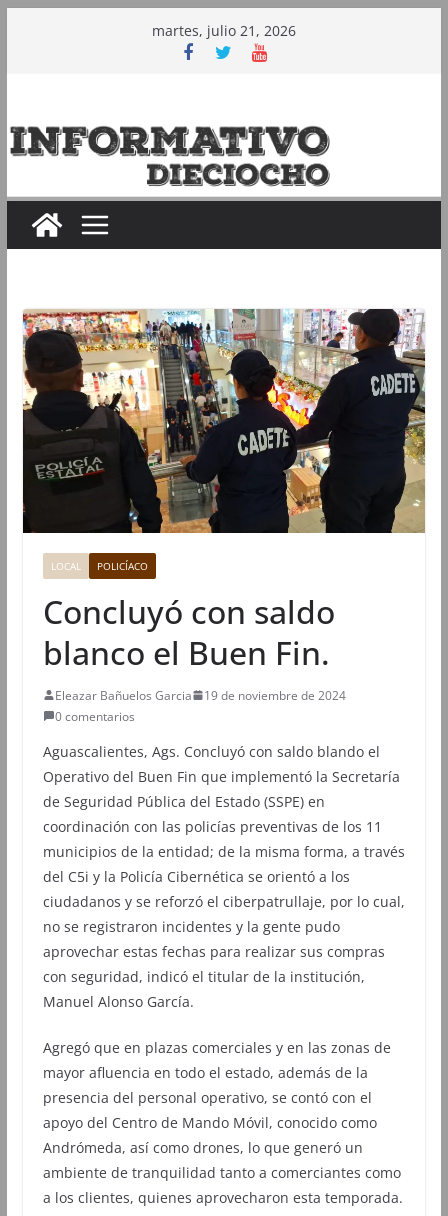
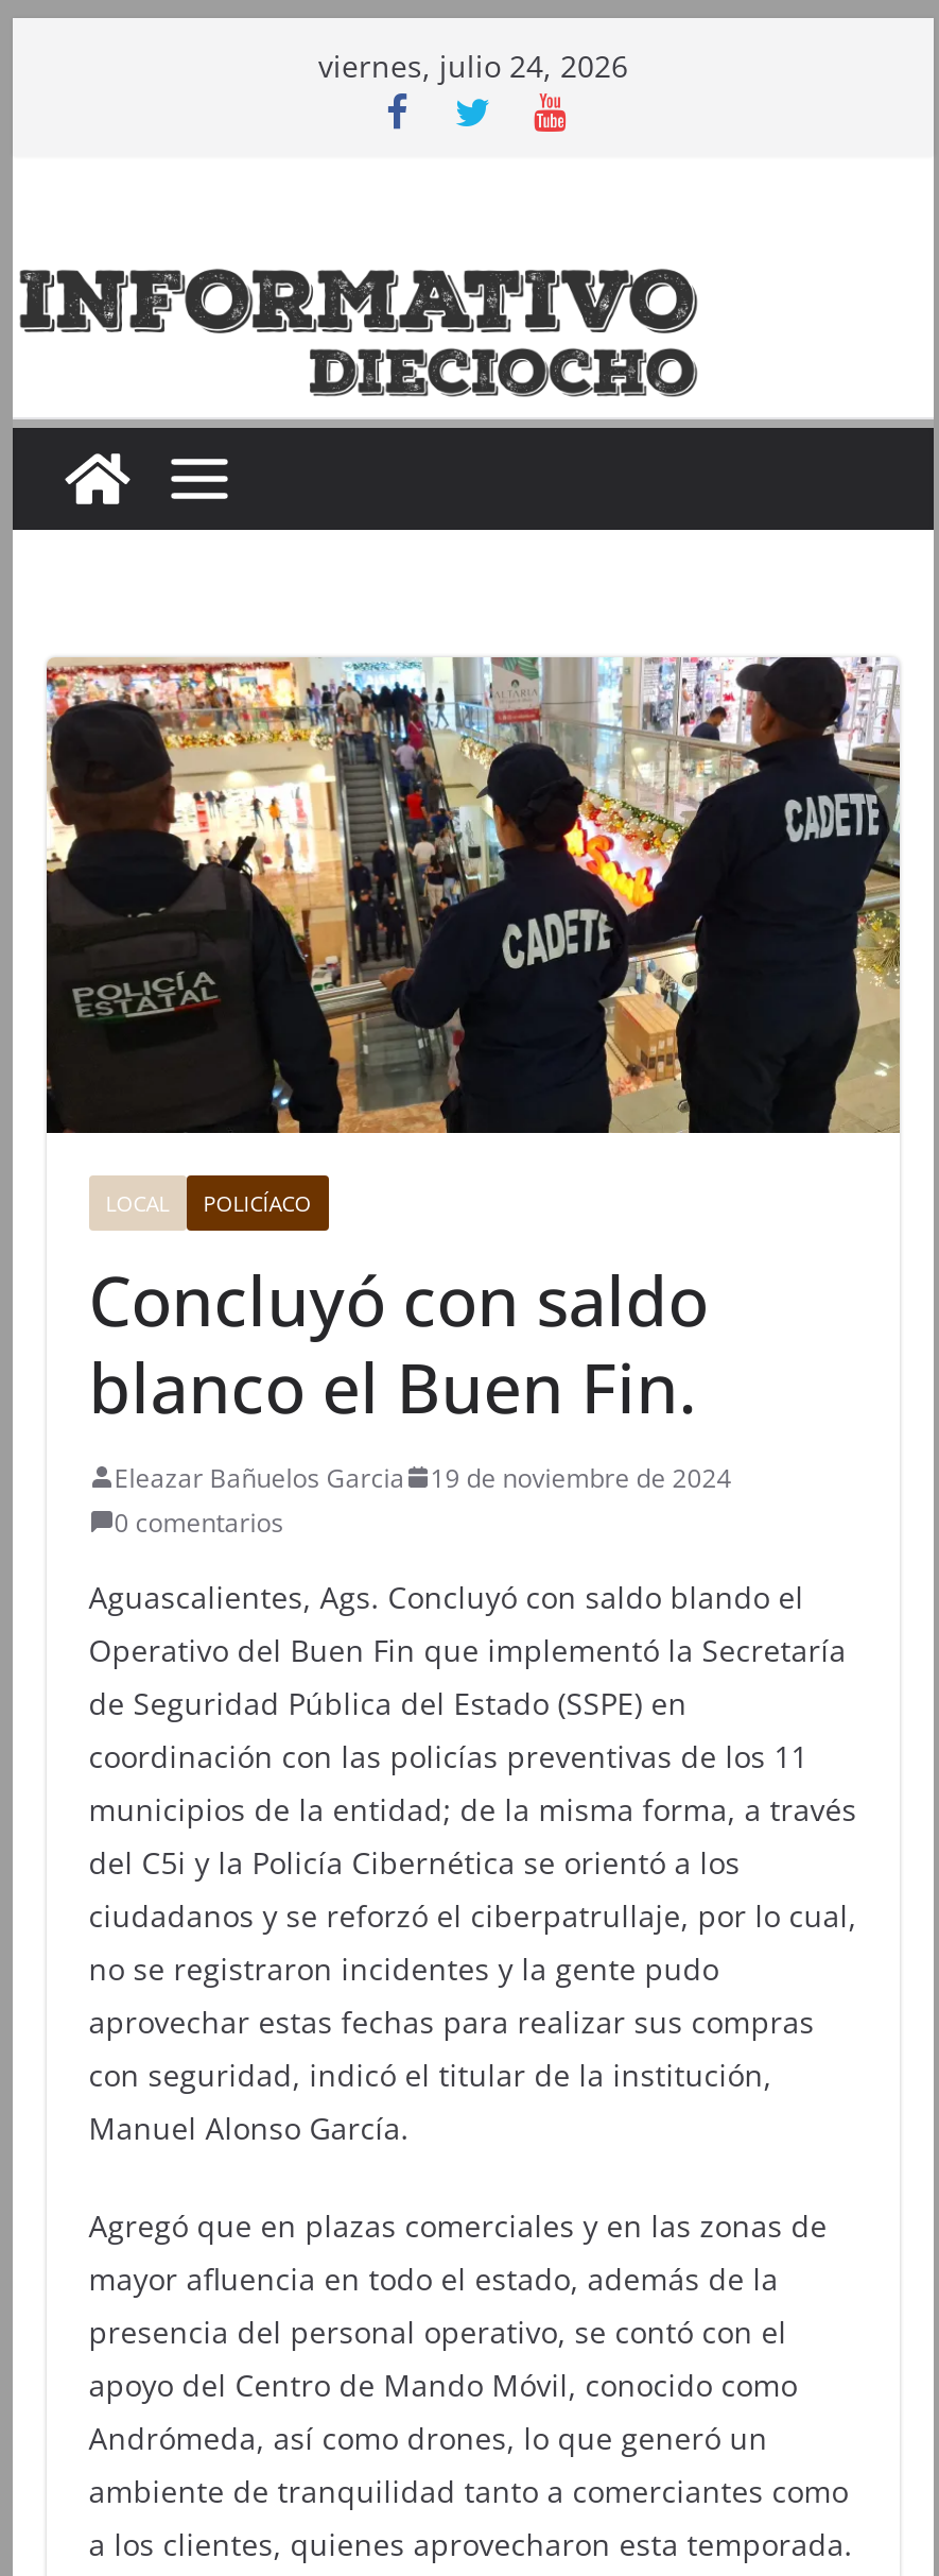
[152,21,296,40] martes, julio 21, 2026 -> [318,46,628,86] viernes, julio 24, 2026

